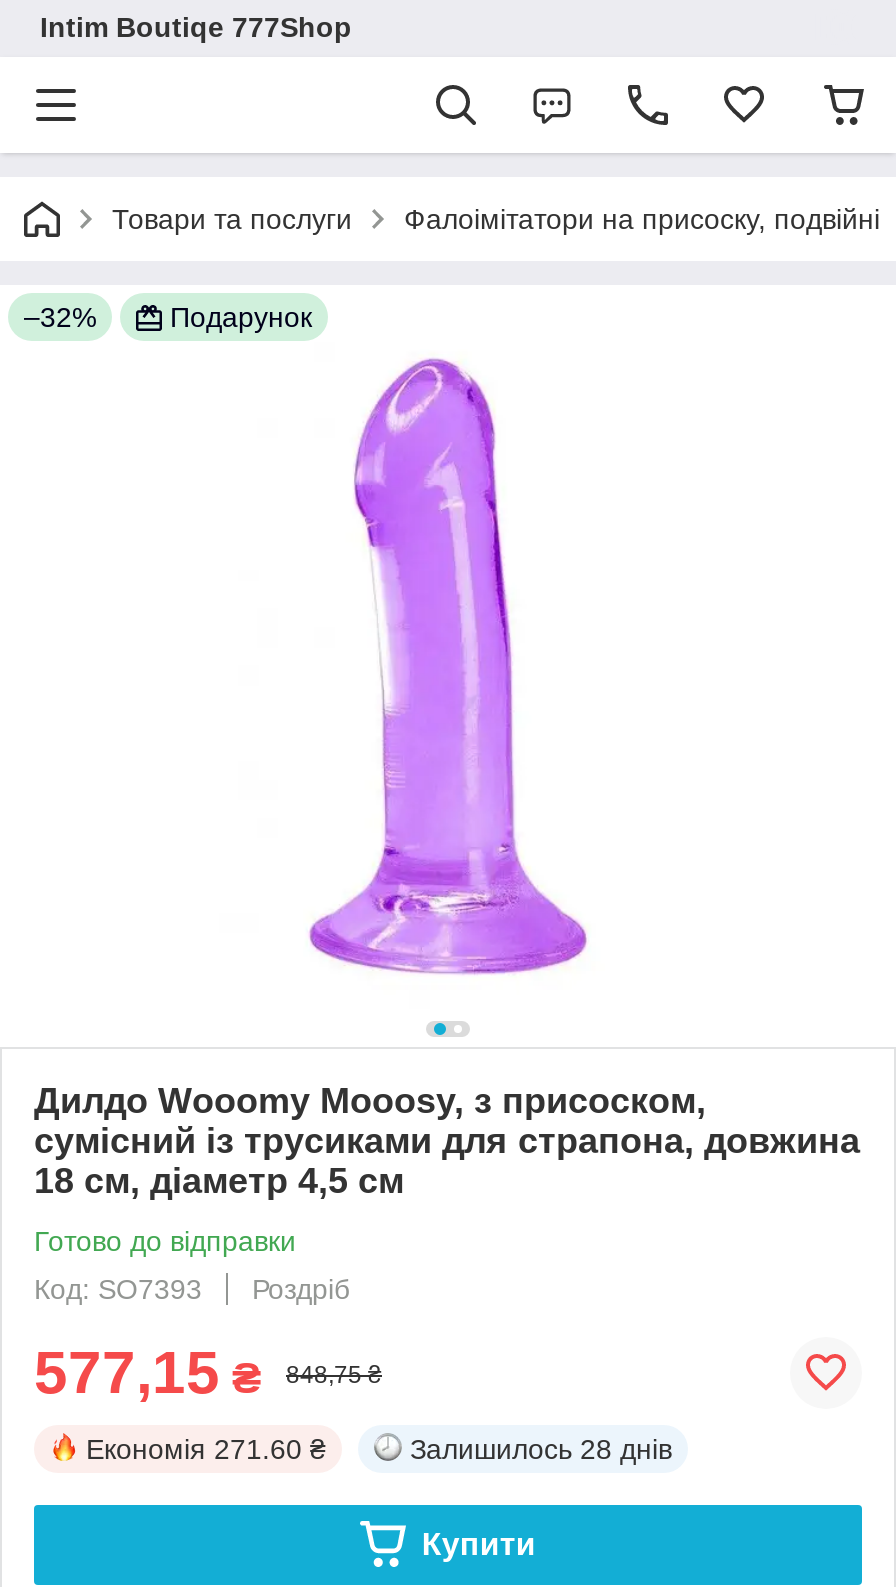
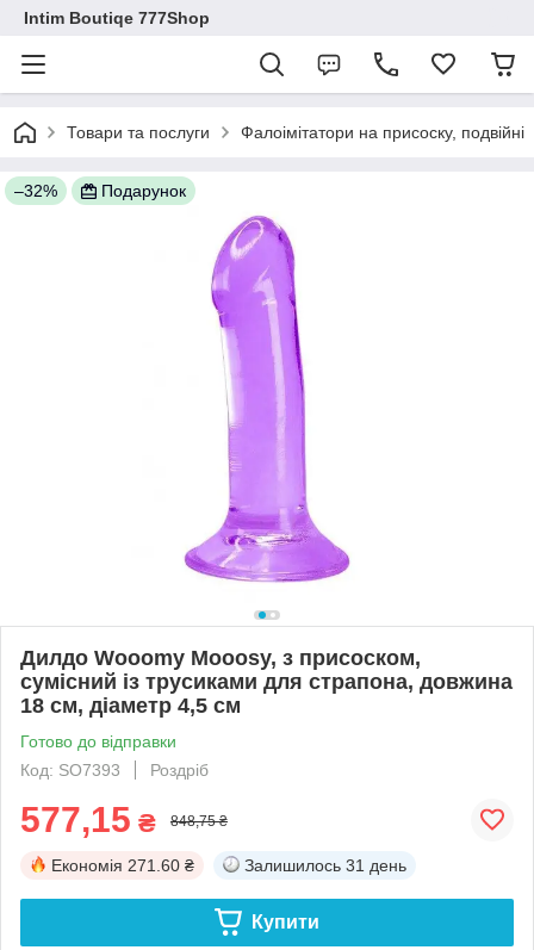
[410,1433,672,1465] Залишилось 28 днів -> [244,856,406,875] Залишилось 31 день

